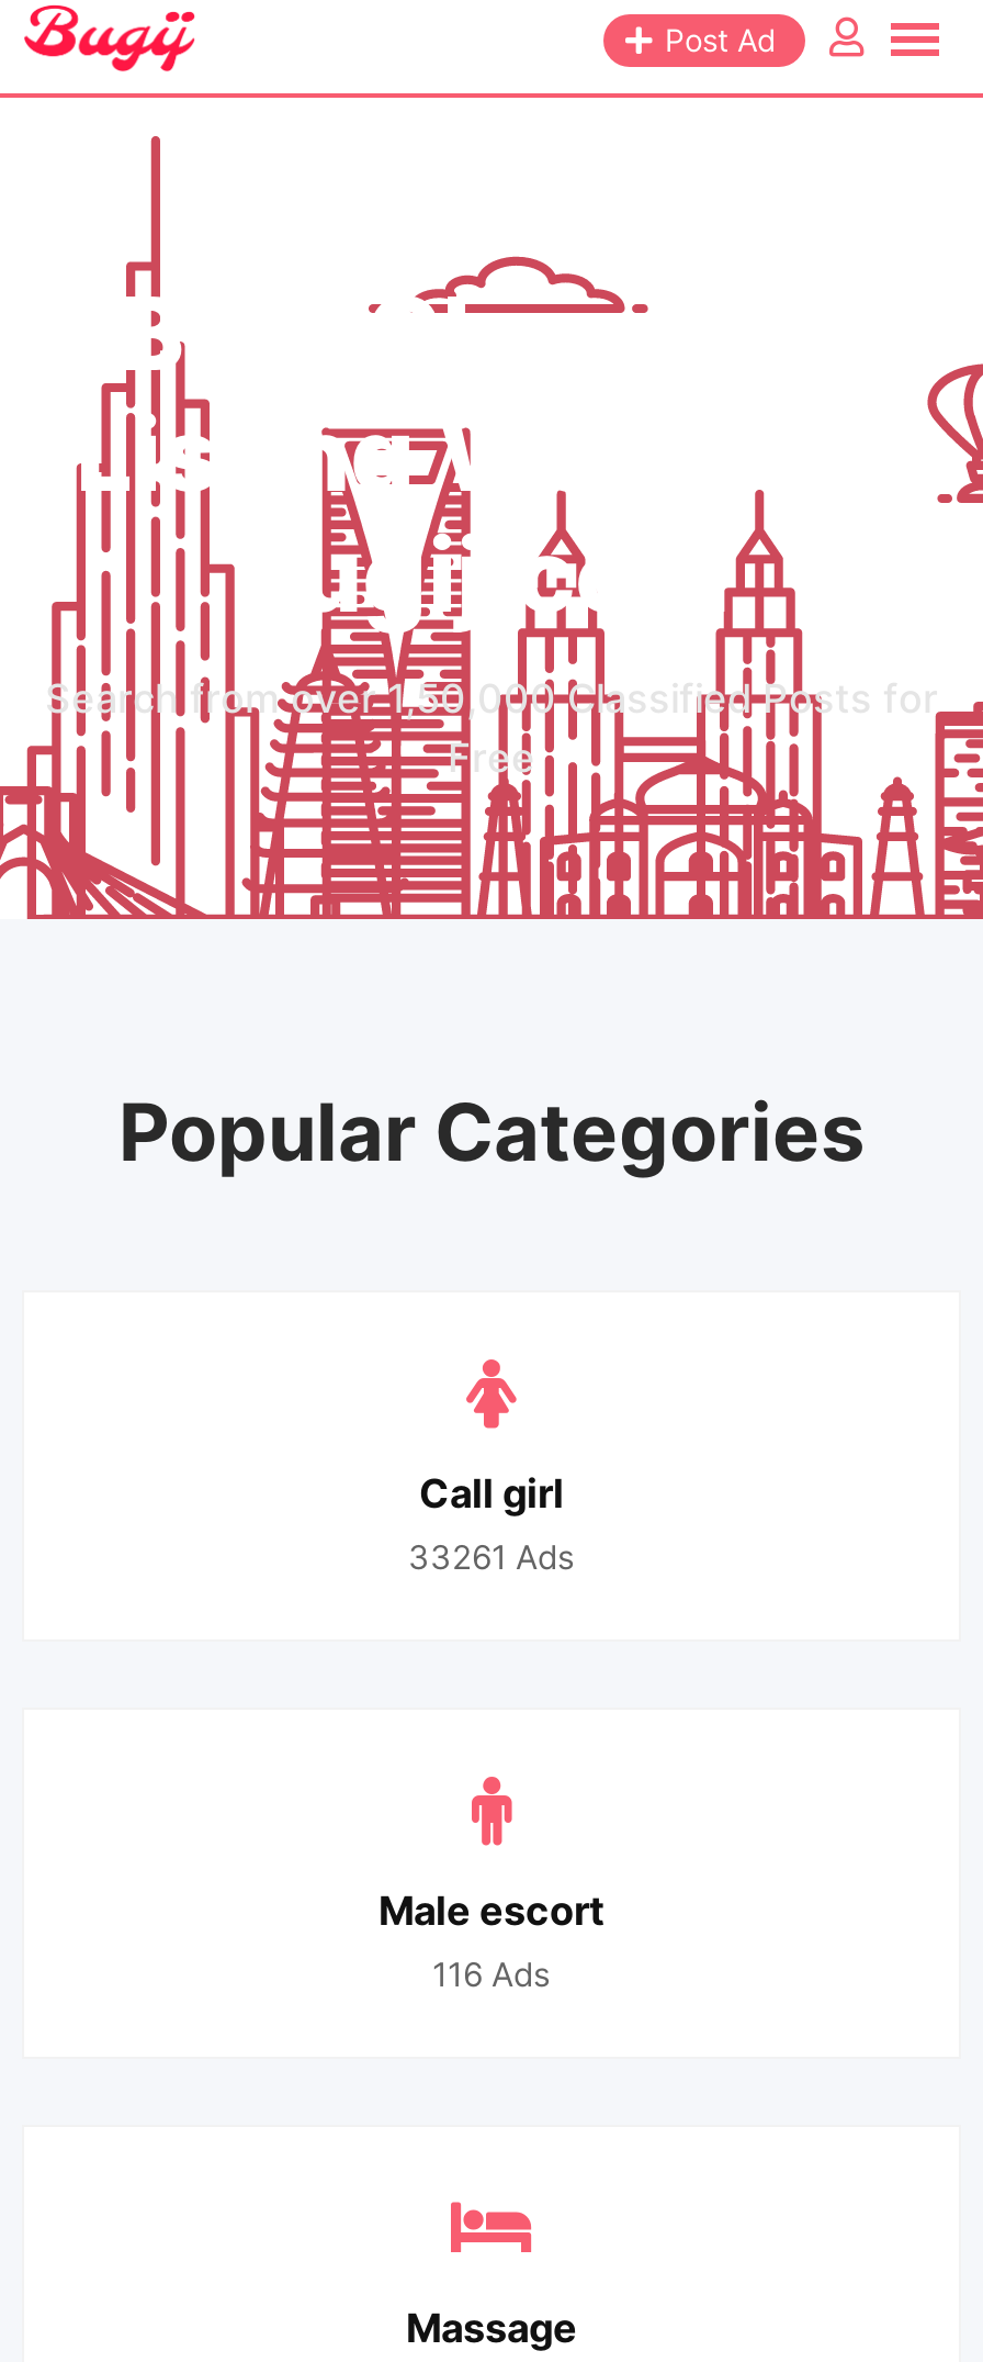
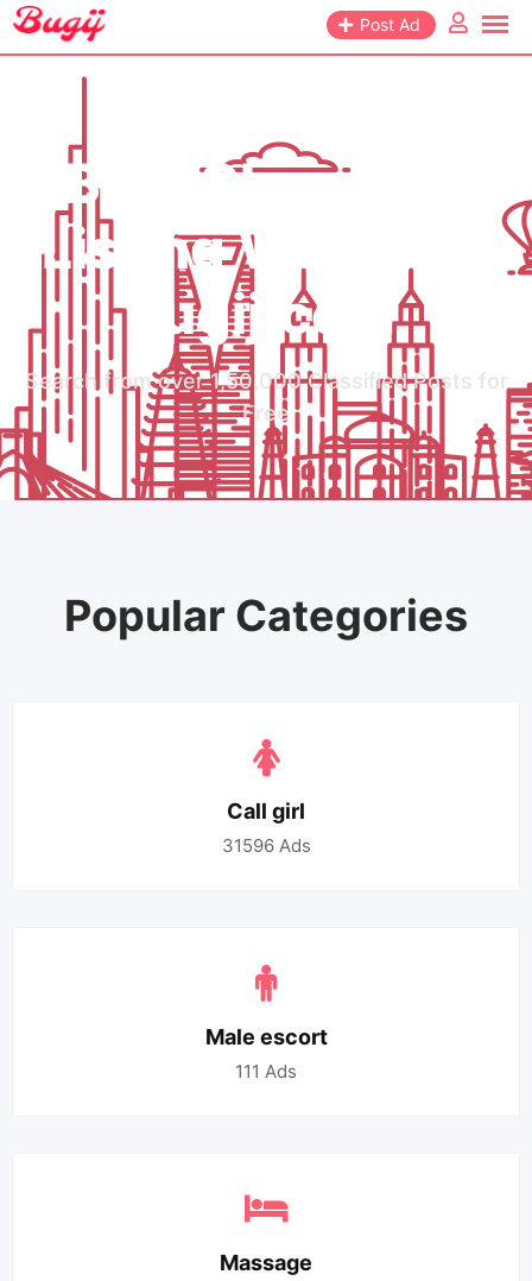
[408,1536,575,1578] 33261 Ads -> [221,834,311,857] 31596 Ads
[432,1954,551,1995] 116 Ads -> [235,1060,297,1083] 111 Ads

